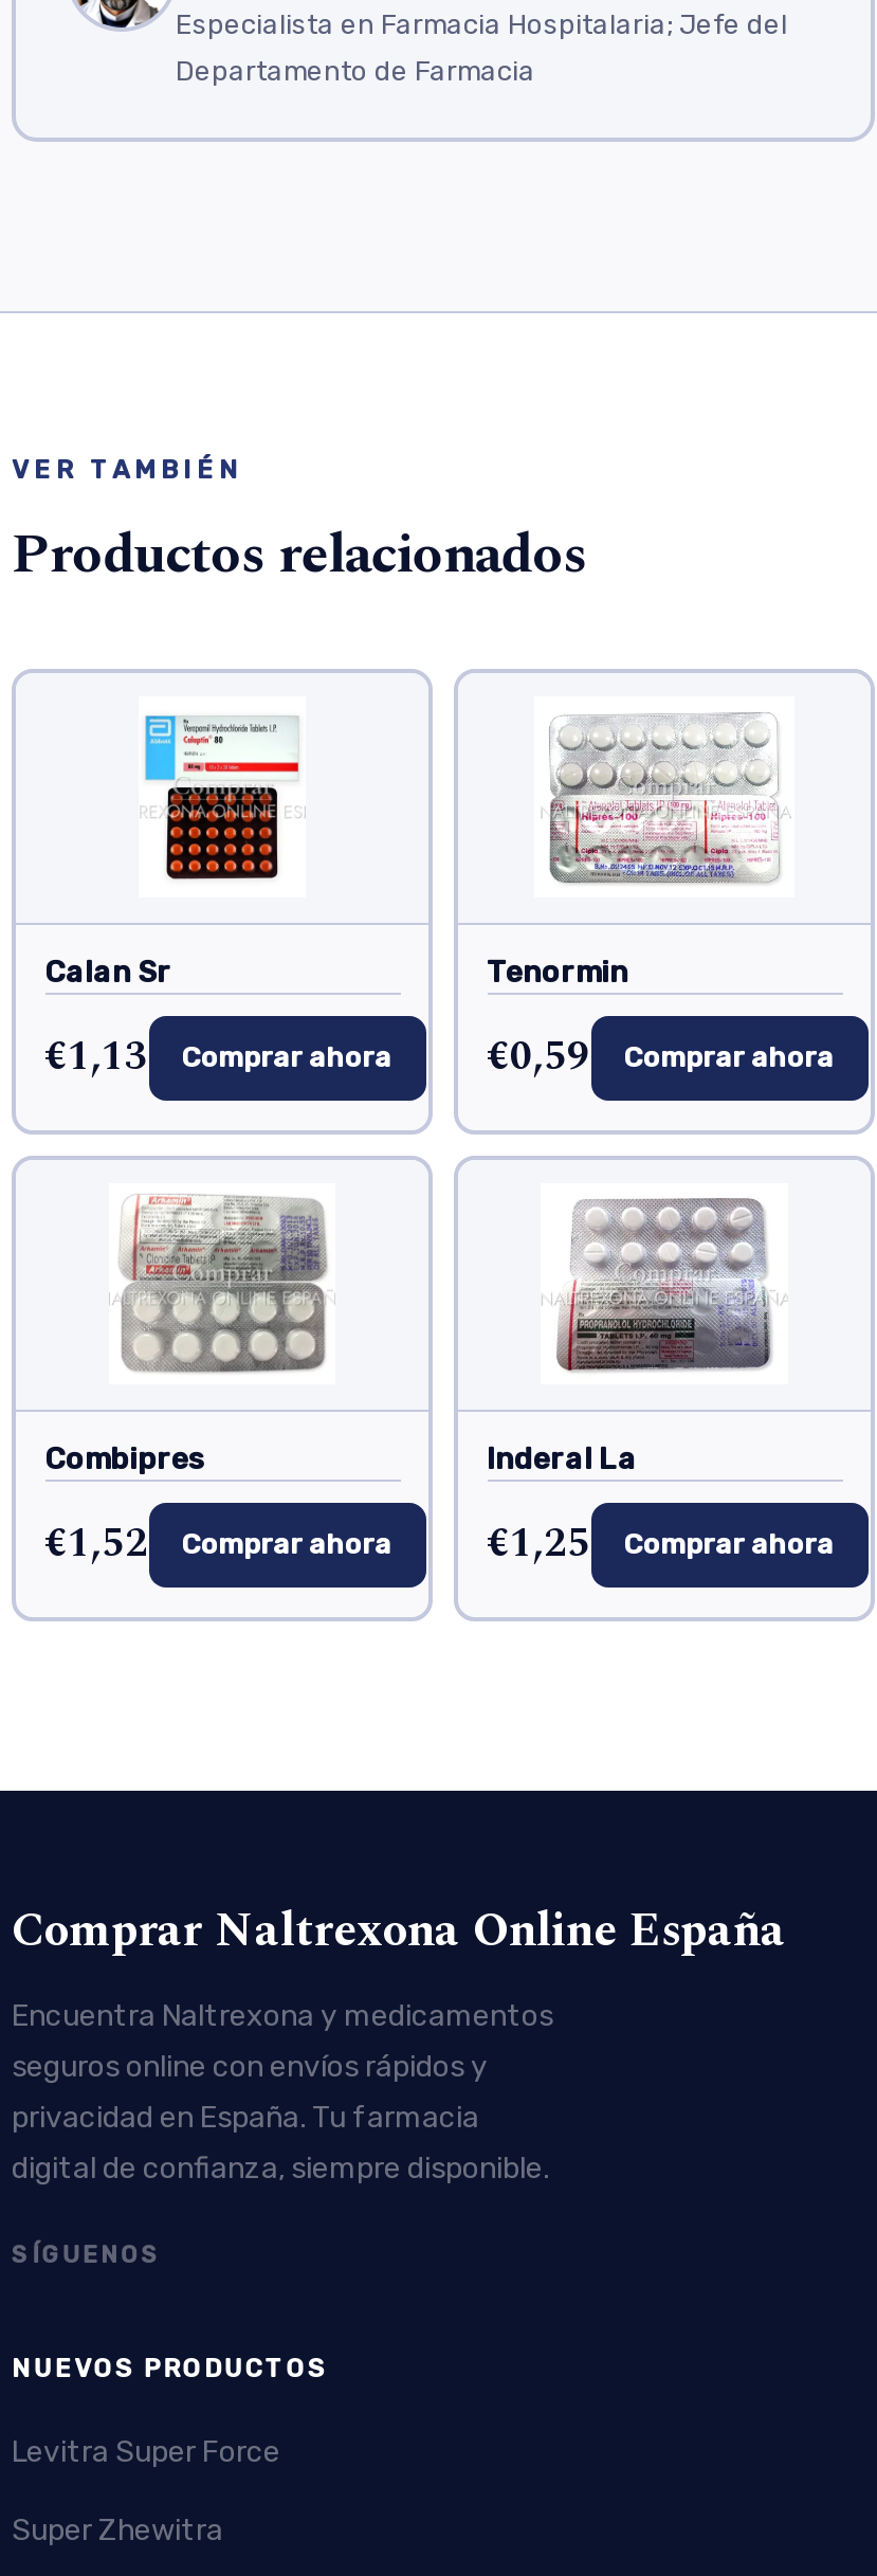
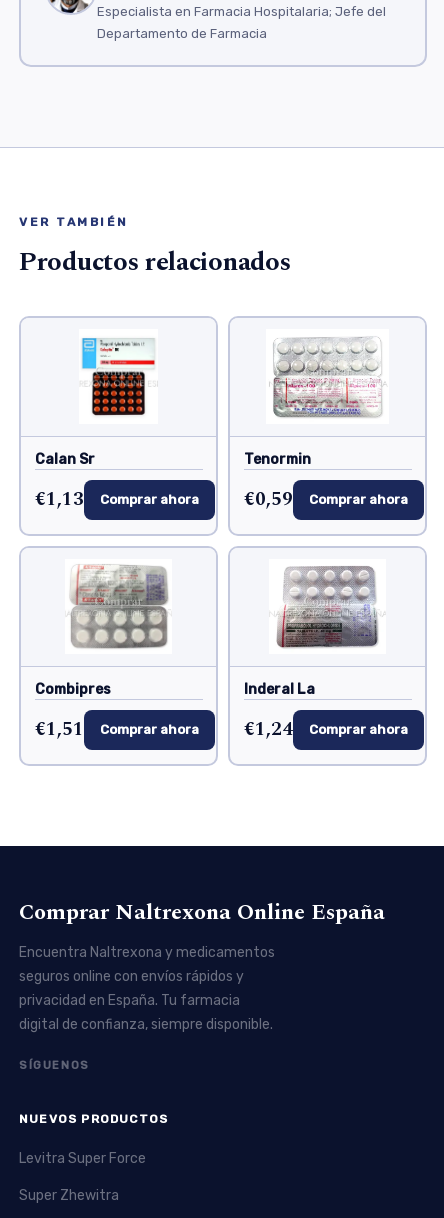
[44,1514,391,1575] €1,52 Comprar ahora -> [34,715,198,744] €1,51 Comprar ahora
[487,1514,834,1575] €1,25 Comprar ahora -> [243,715,407,744] €1,24 Comprar ahora

